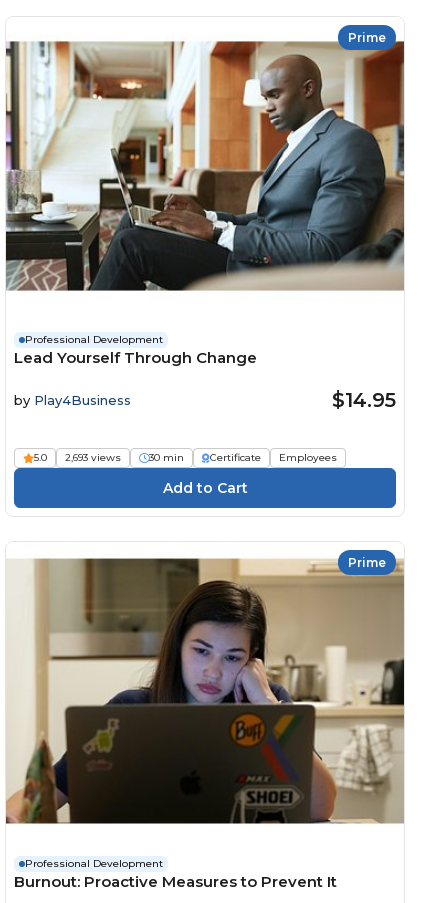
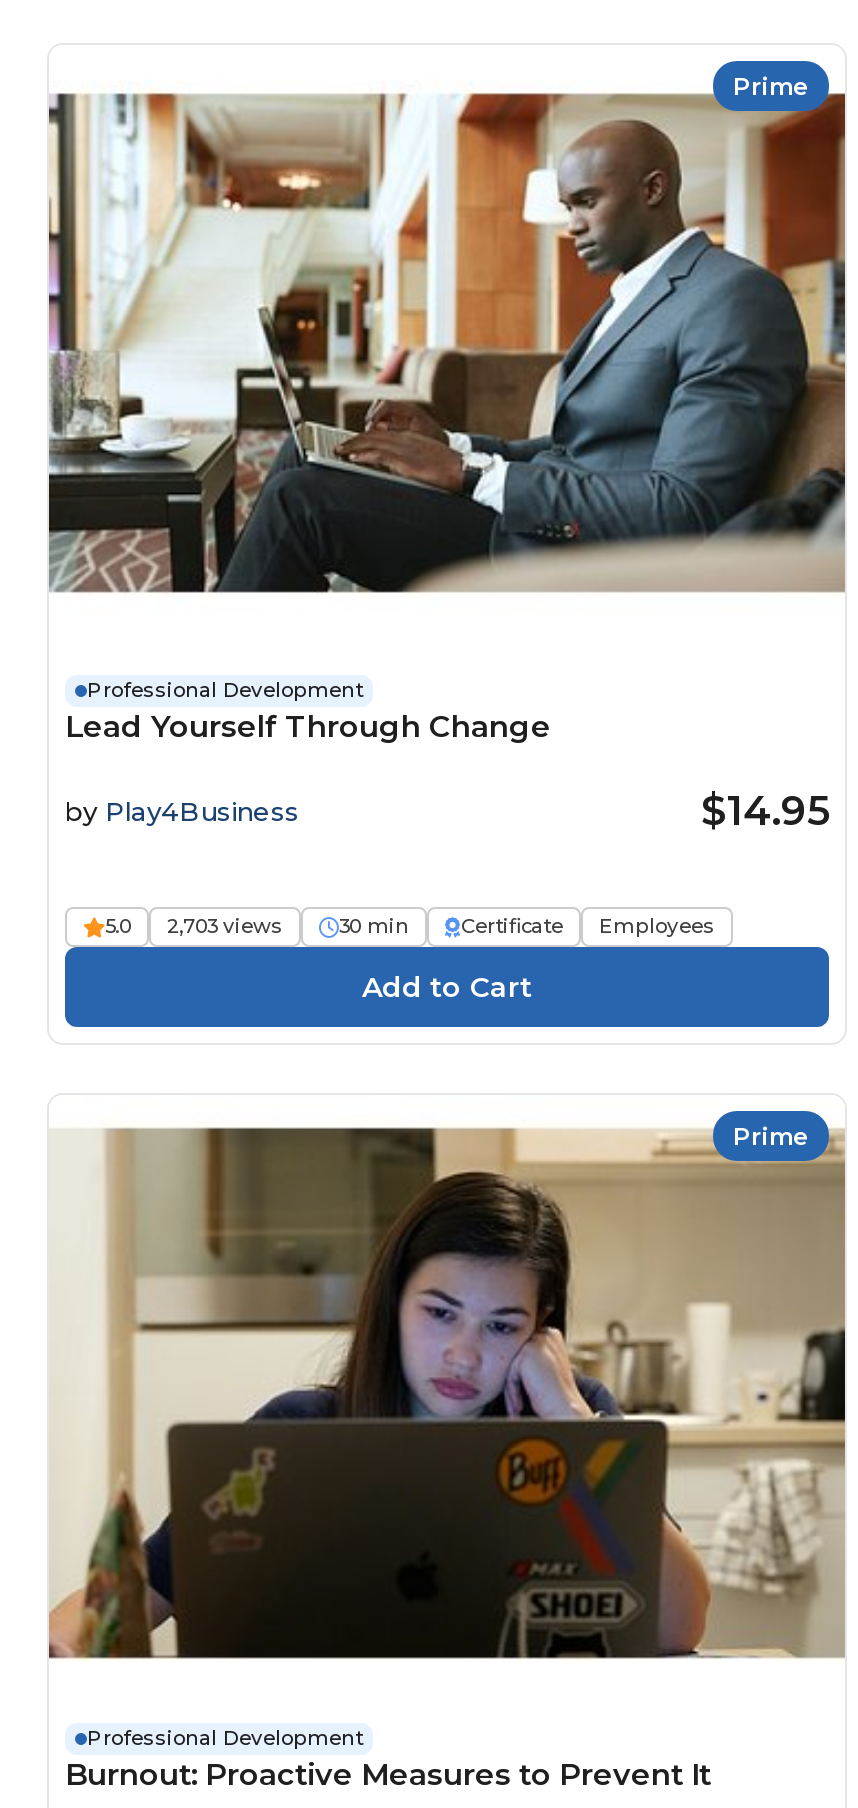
[34,450,121,463] 5.0 2,693 views -> [105,912,283,938] 5.0 2,703 views

